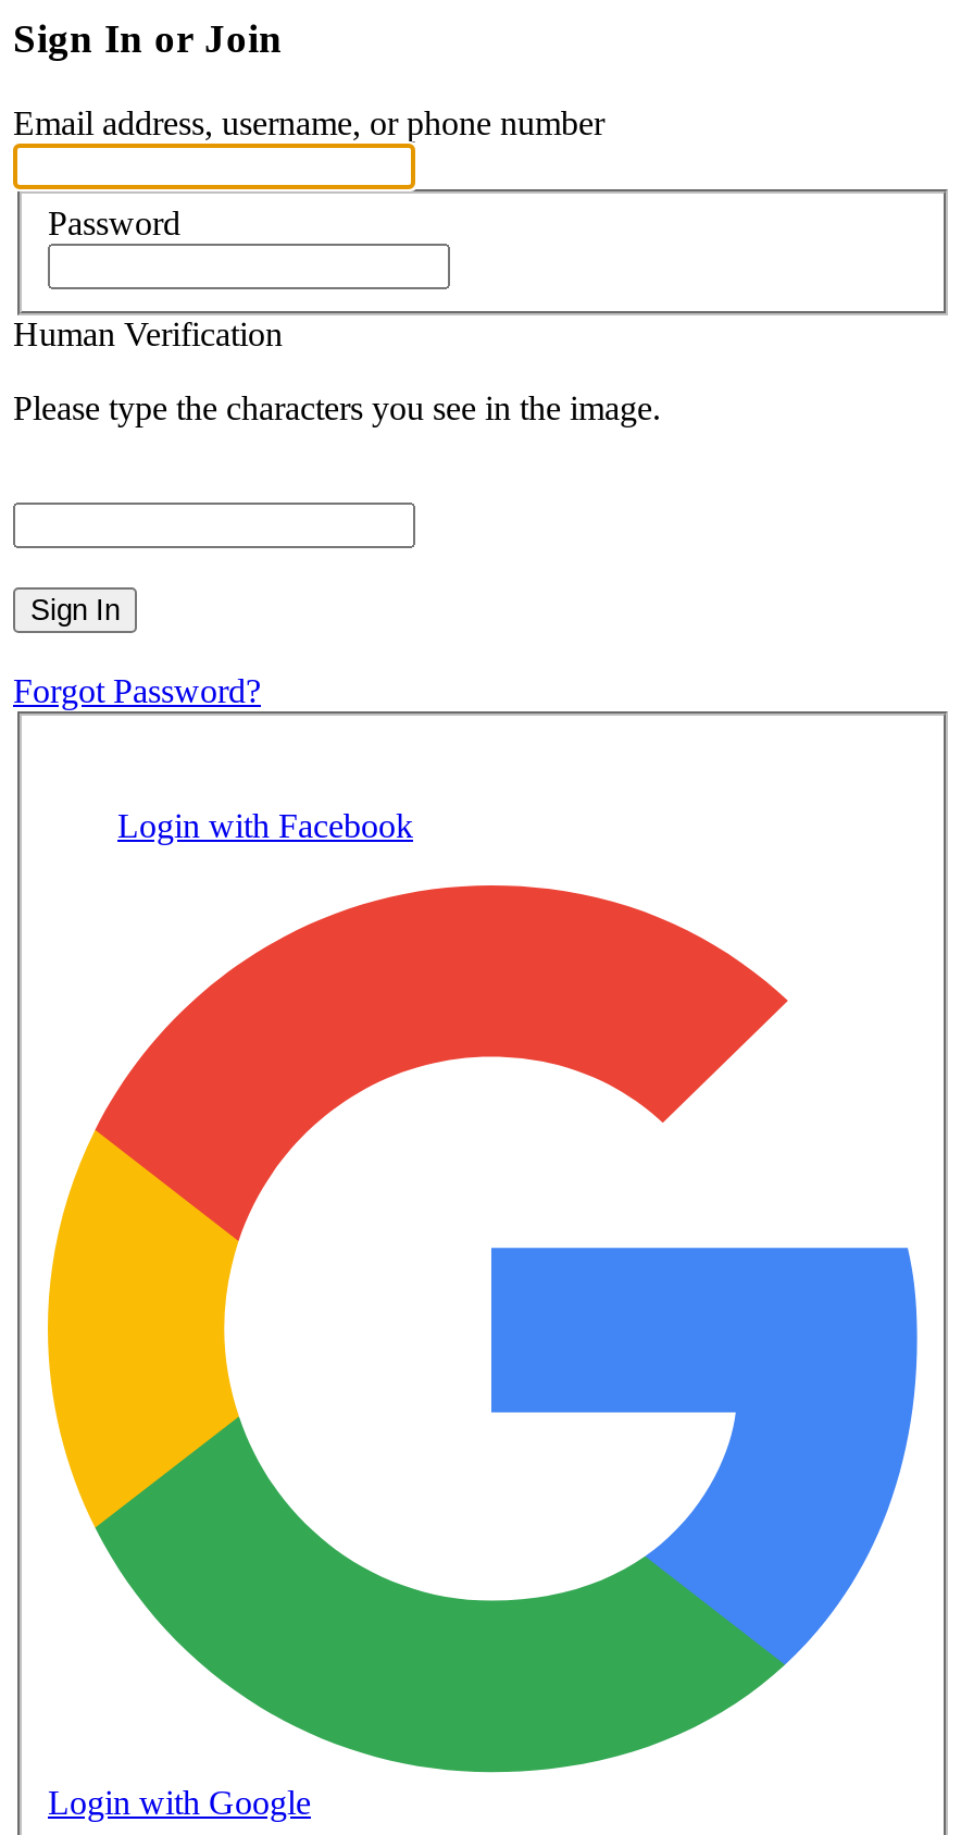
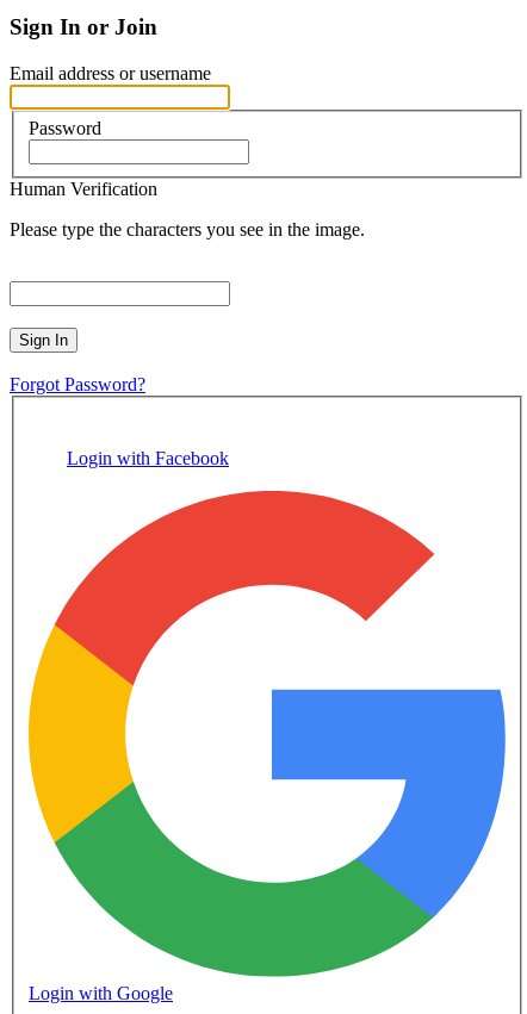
[13,104,604,141] Email address, username, or phone number -> [10,63,211,83] Email address or username

